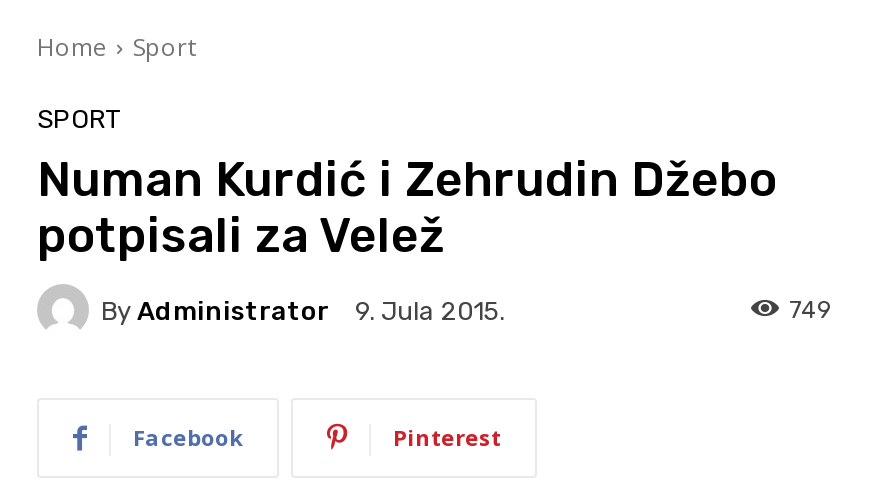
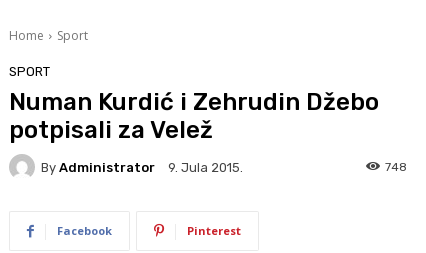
[789,296,833,324] 749 -> [385,160,407,174] 748

